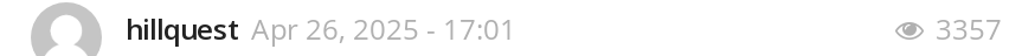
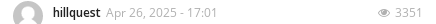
[936,9,1002,49] 3357 -> [395,4,423,21] 3351

